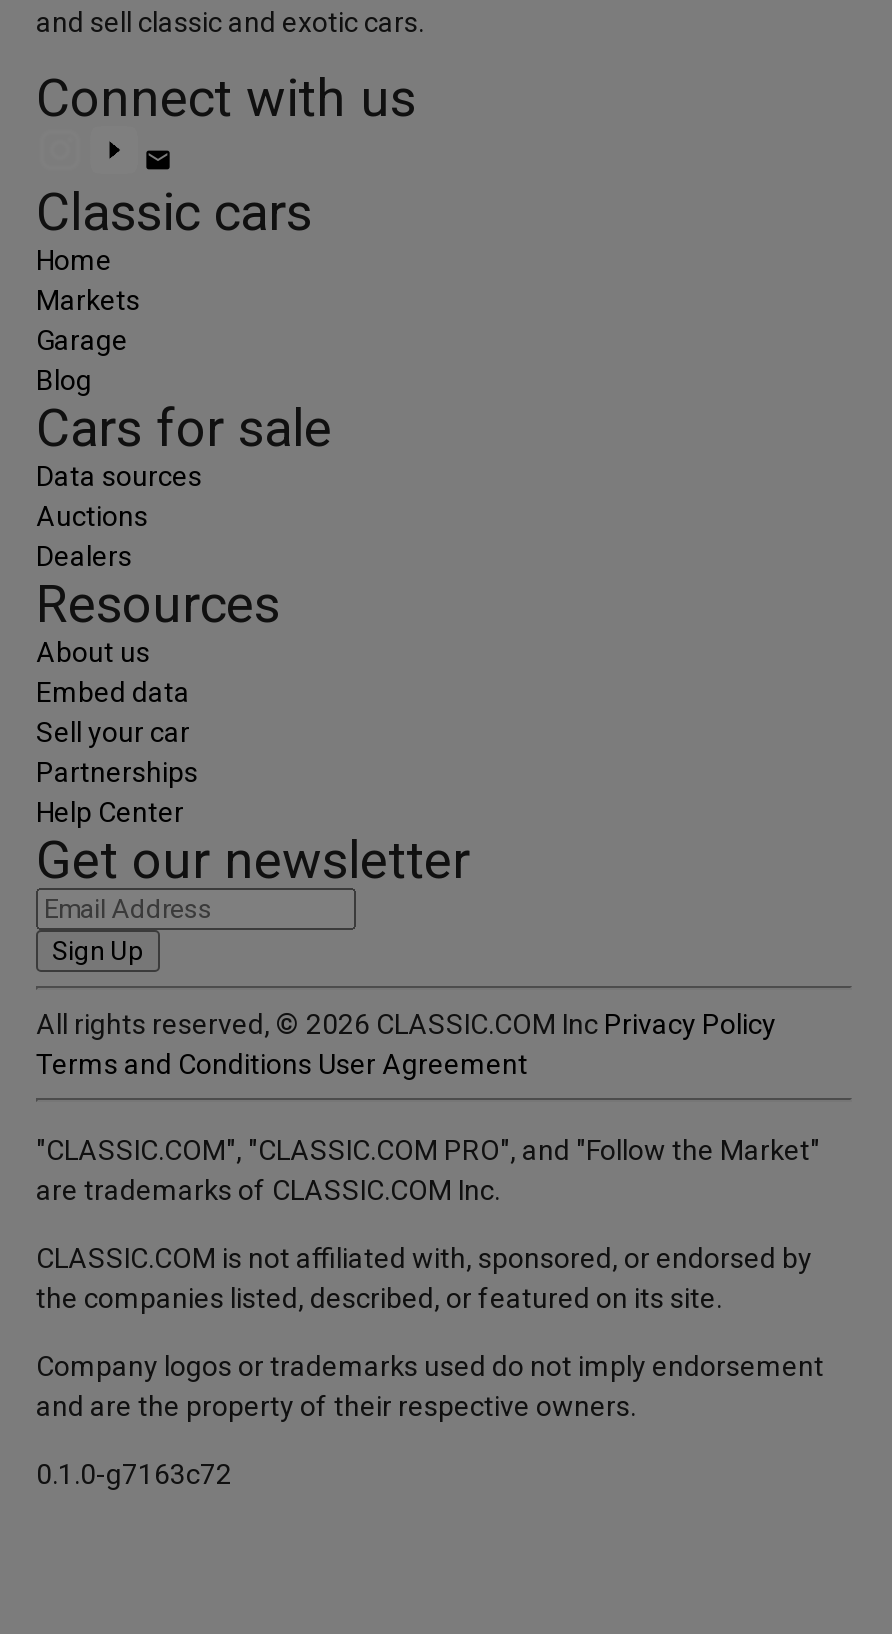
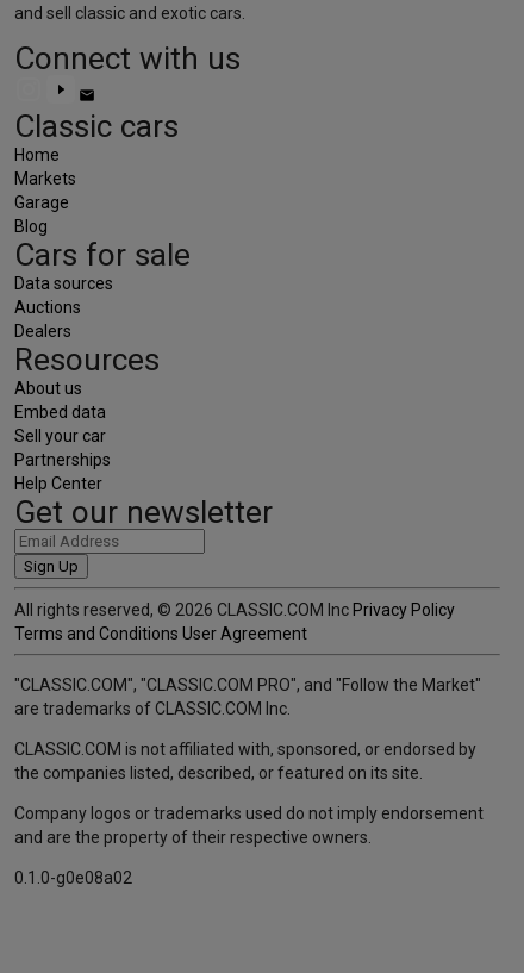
[36,1458,232,1490] 0.1.0-g7163c72 -> [14,868,132,887] 0.1.0-g0e08a02

